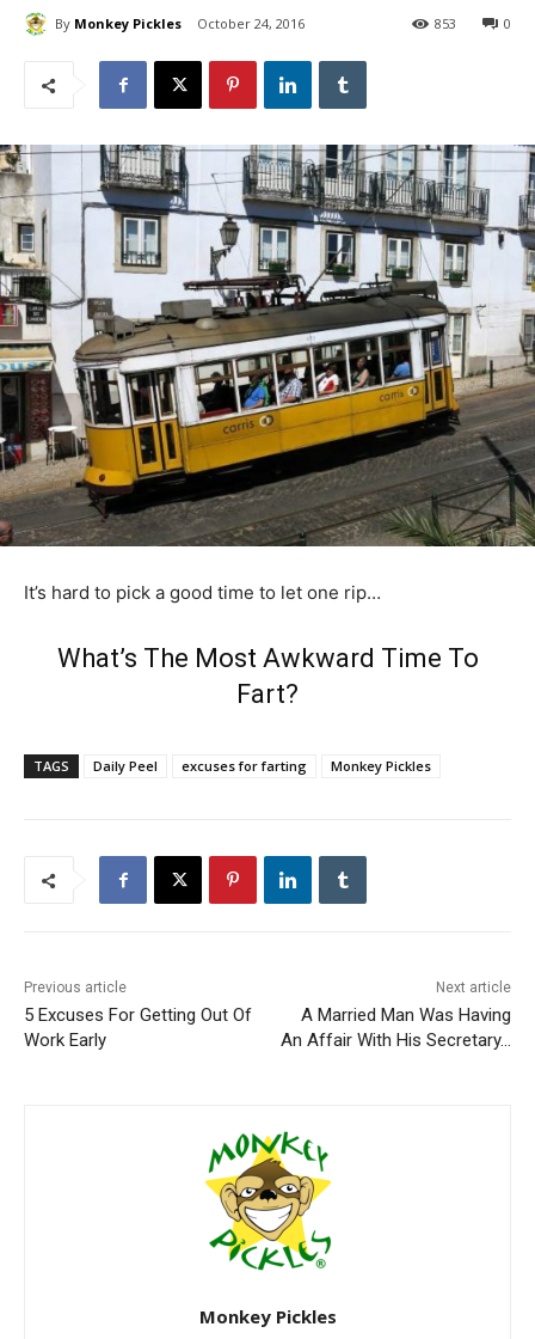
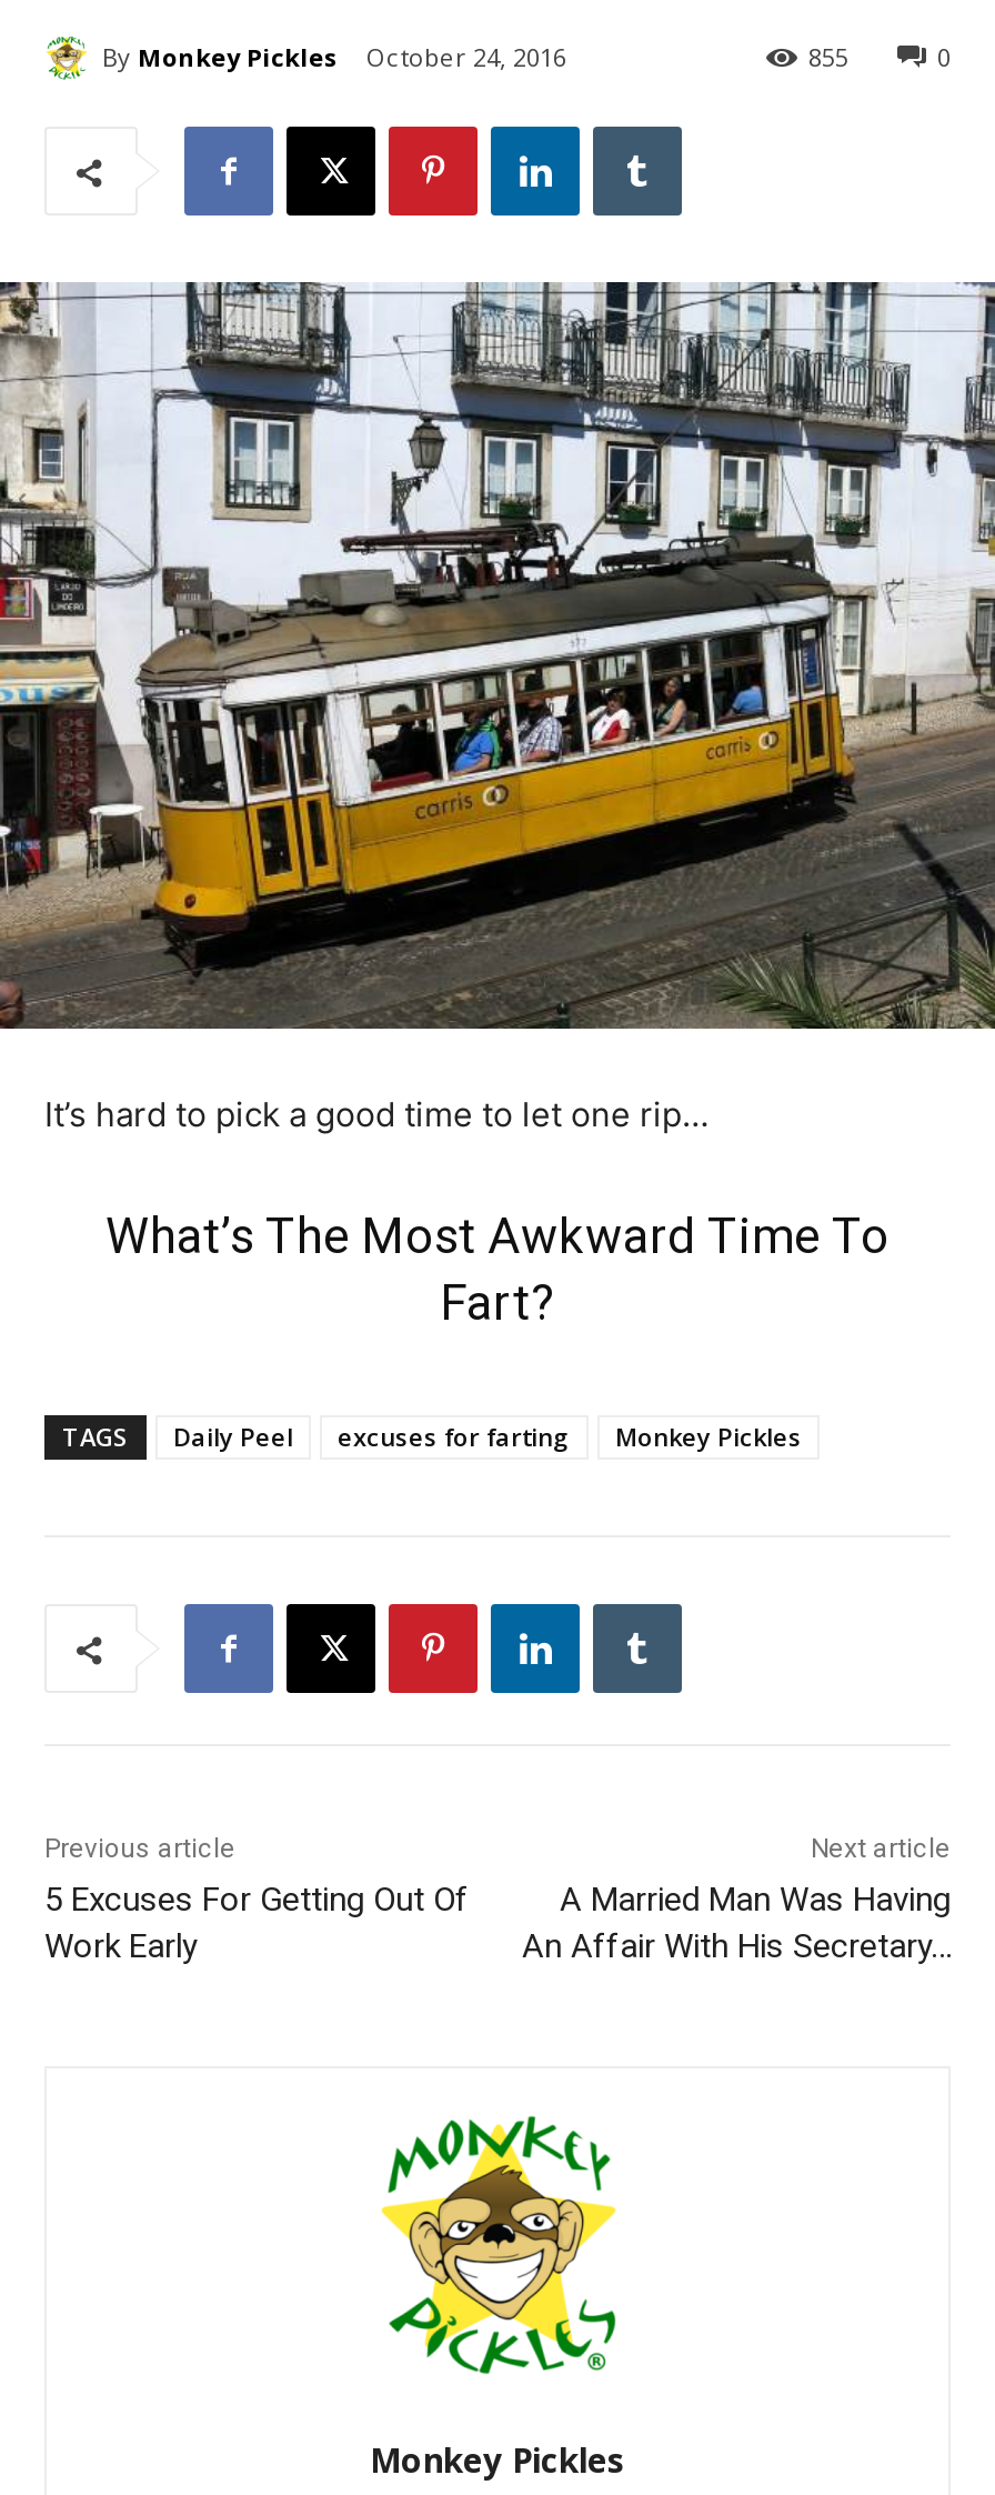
[435,14,456,32] 853 -> [808,40,848,74] 855

